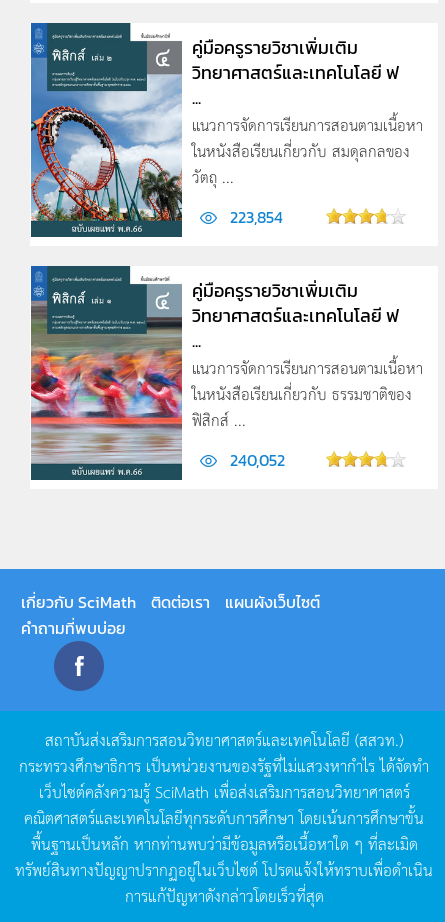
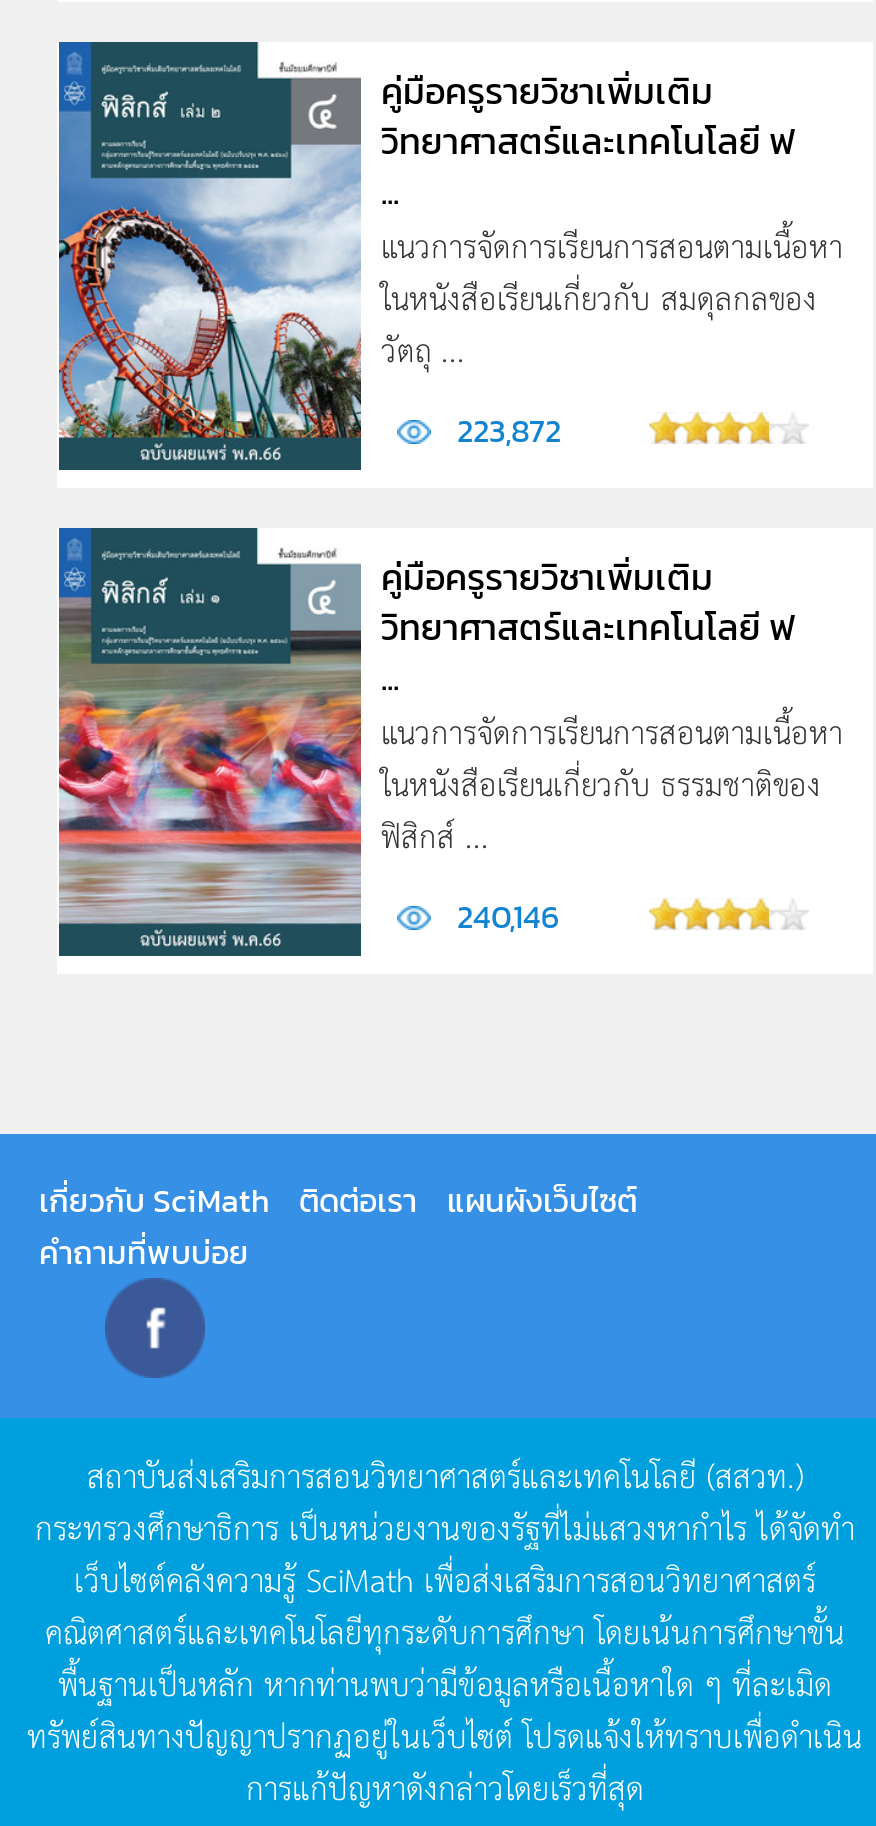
[230,205,283,229] 223,854 -> [457,405,561,453] 223,872
[230,448,285,472] 240,052 -> [457,891,559,939] 240,146

